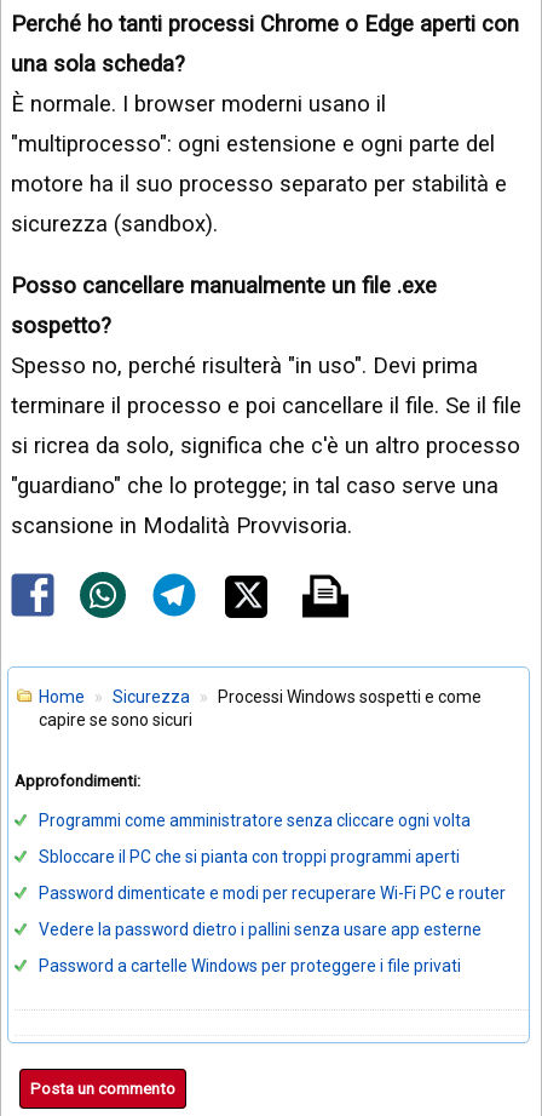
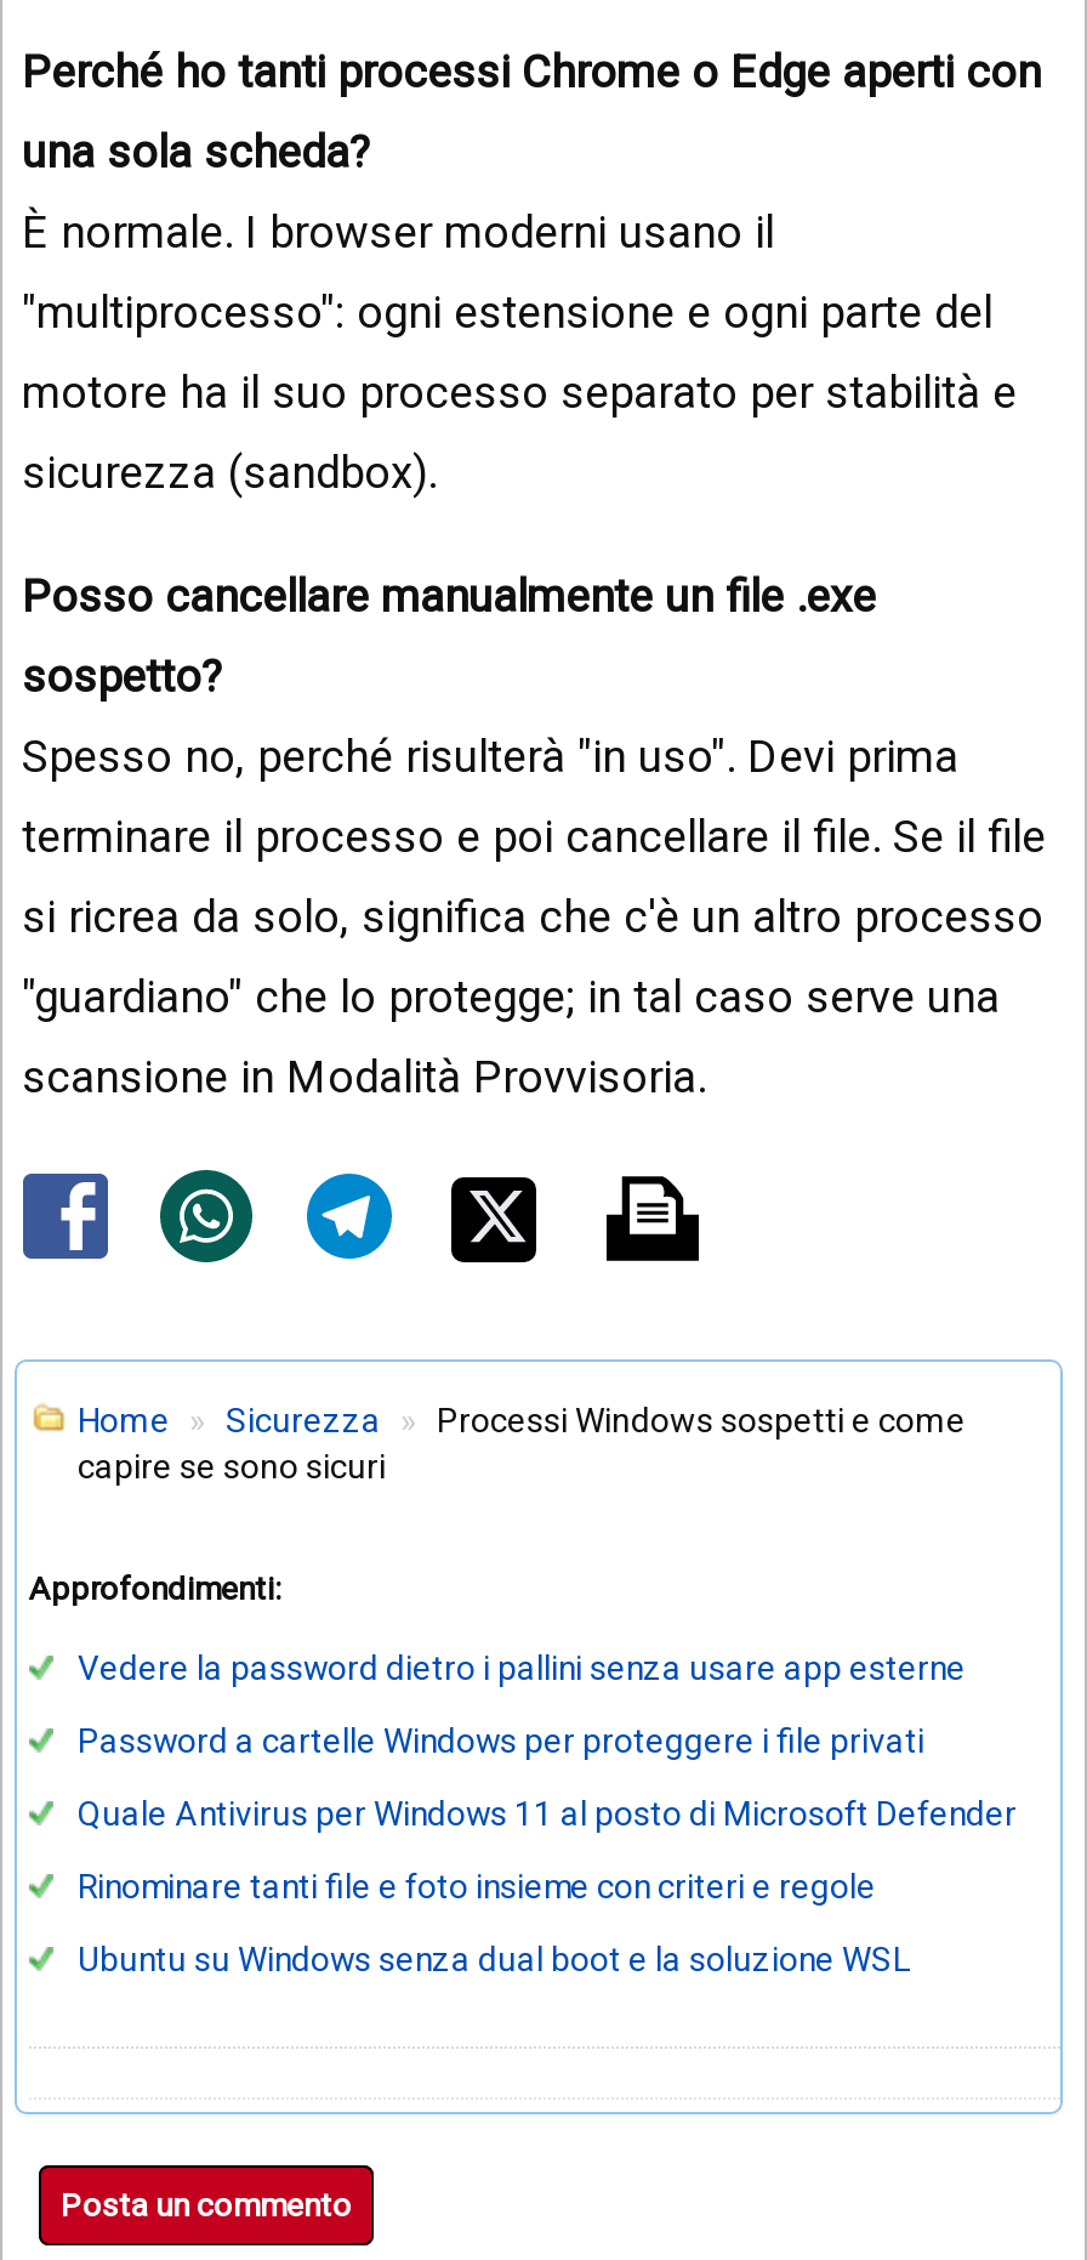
[39,810,506,902] Programmi come amministratore senza cliccare ogni volta | Sbloccare il PC che si pianta con troppi programmi aperti | Password dimenticate e modi per recuperare Wi-Fi PC e router -> none
moved [39,919,482,975] -> [78,1648,966,1759]: Vedere la password dietro i pallini senza usare app esterne | Password a cartelle Windows per proteggere i file privati
none -> [78,1793,1017,1978] Quale Antivirus per Windows 11 al posto di Microsoft Defender | Rinominare tanti file e foto insieme con criteri e regole | Ubuntu su Windows senza dual boot e la soluzione WSL

